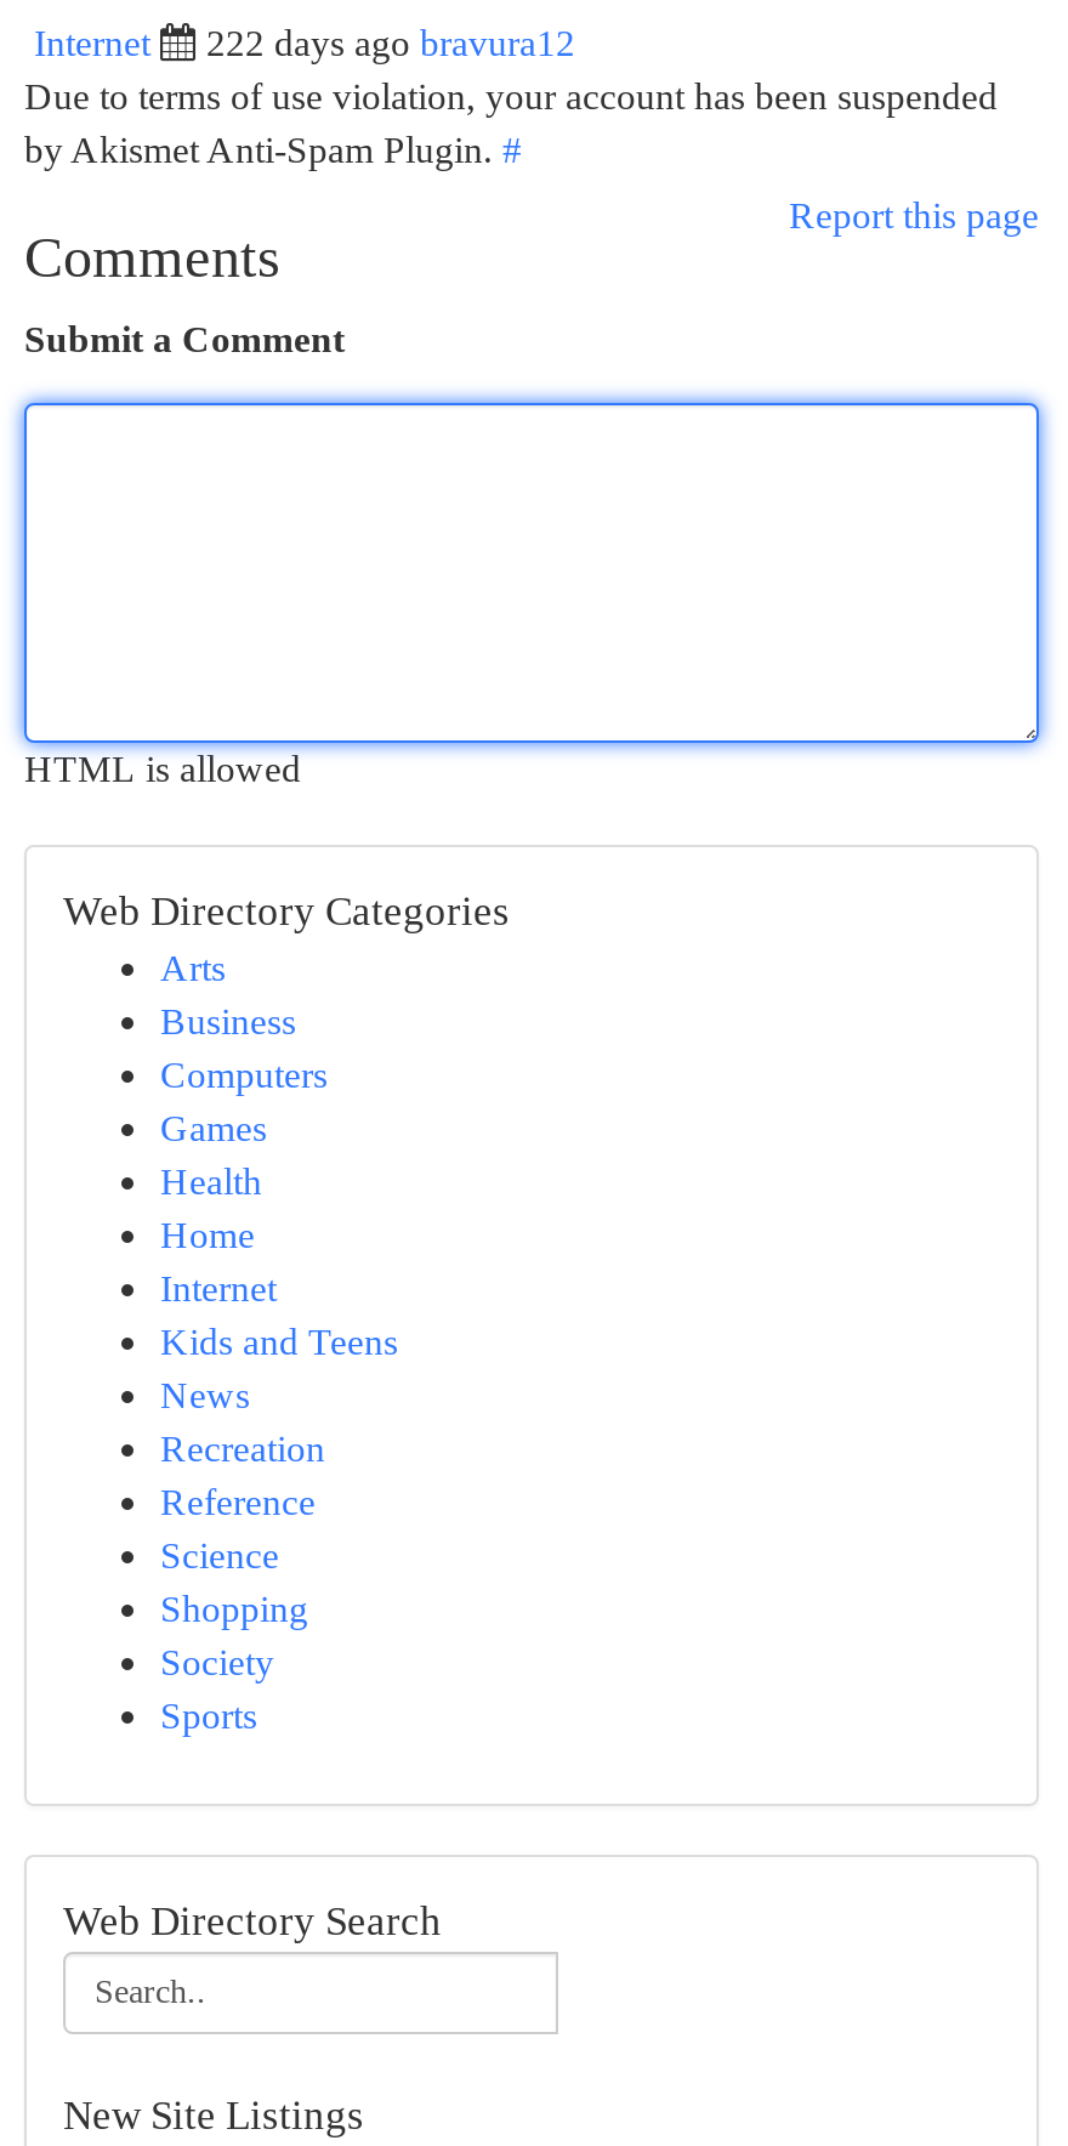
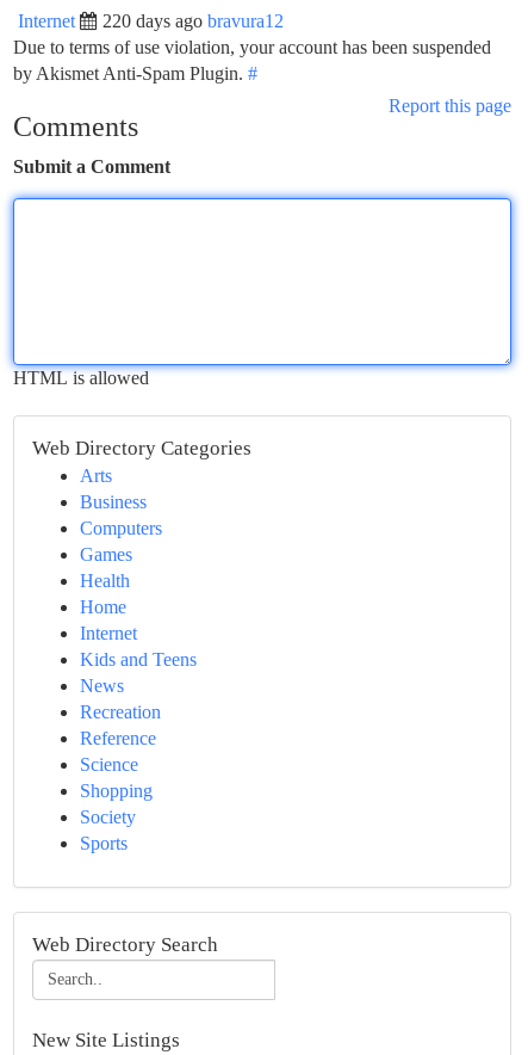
[206,22,575,63] 222 days ago bravura12 -> [103,11,284,31] 220 days ago bravura12

